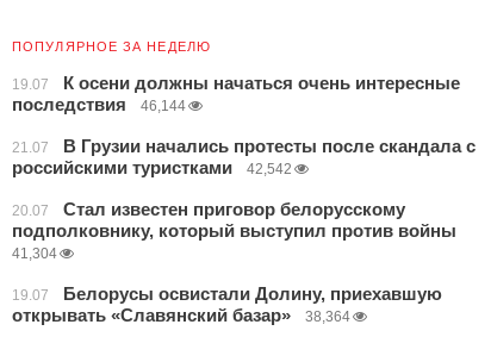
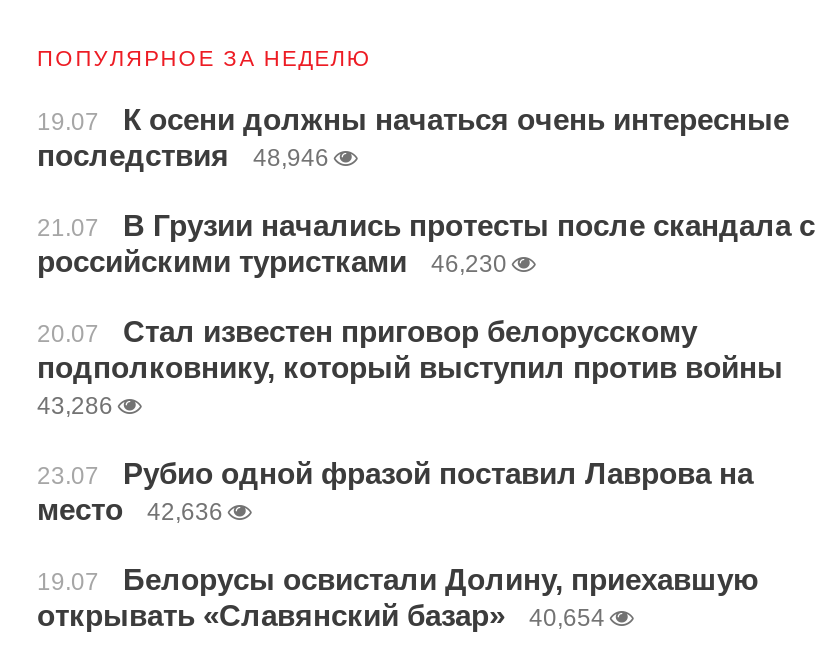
[12,94,186,114] последствия 46,144 -> [37,138,329,172] последствия 48,946
[12,157,292,177] российскими туристками 42,542 -> [37,244,507,278] российскими туристками 46,230
[12,245,57,262] 41,304 -> [37,392,753,526] 43,286 | 23.07 | Рубио одной фразой поставил Лаврова на | место | 42,636
[12,305,350,325] открывать «Славянский базар» 38,364 -> [37,598,605,632] открывать «Славянский базар» 40,654

